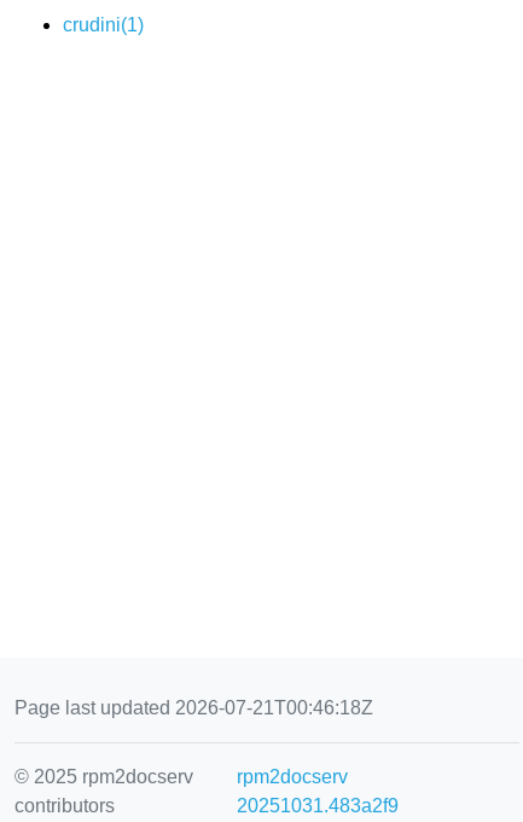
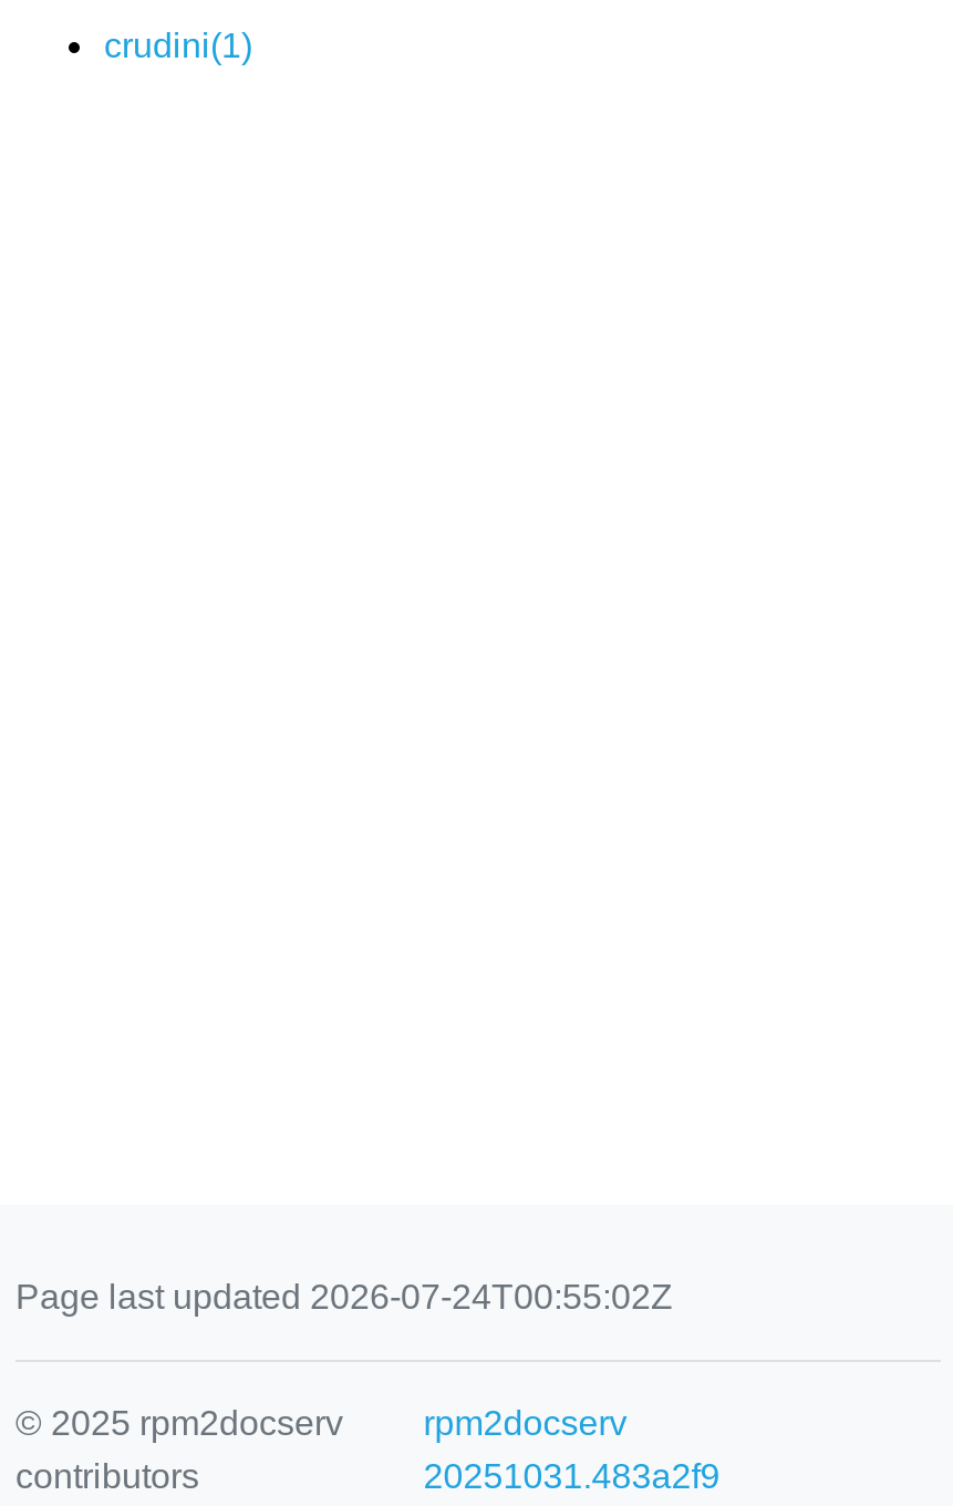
[14,697,373,718] Page last updated 2026-07-21T00:46:18Z -> [15,1278,673,1316] Page last updated 2026-07-24T00:55:02Z

